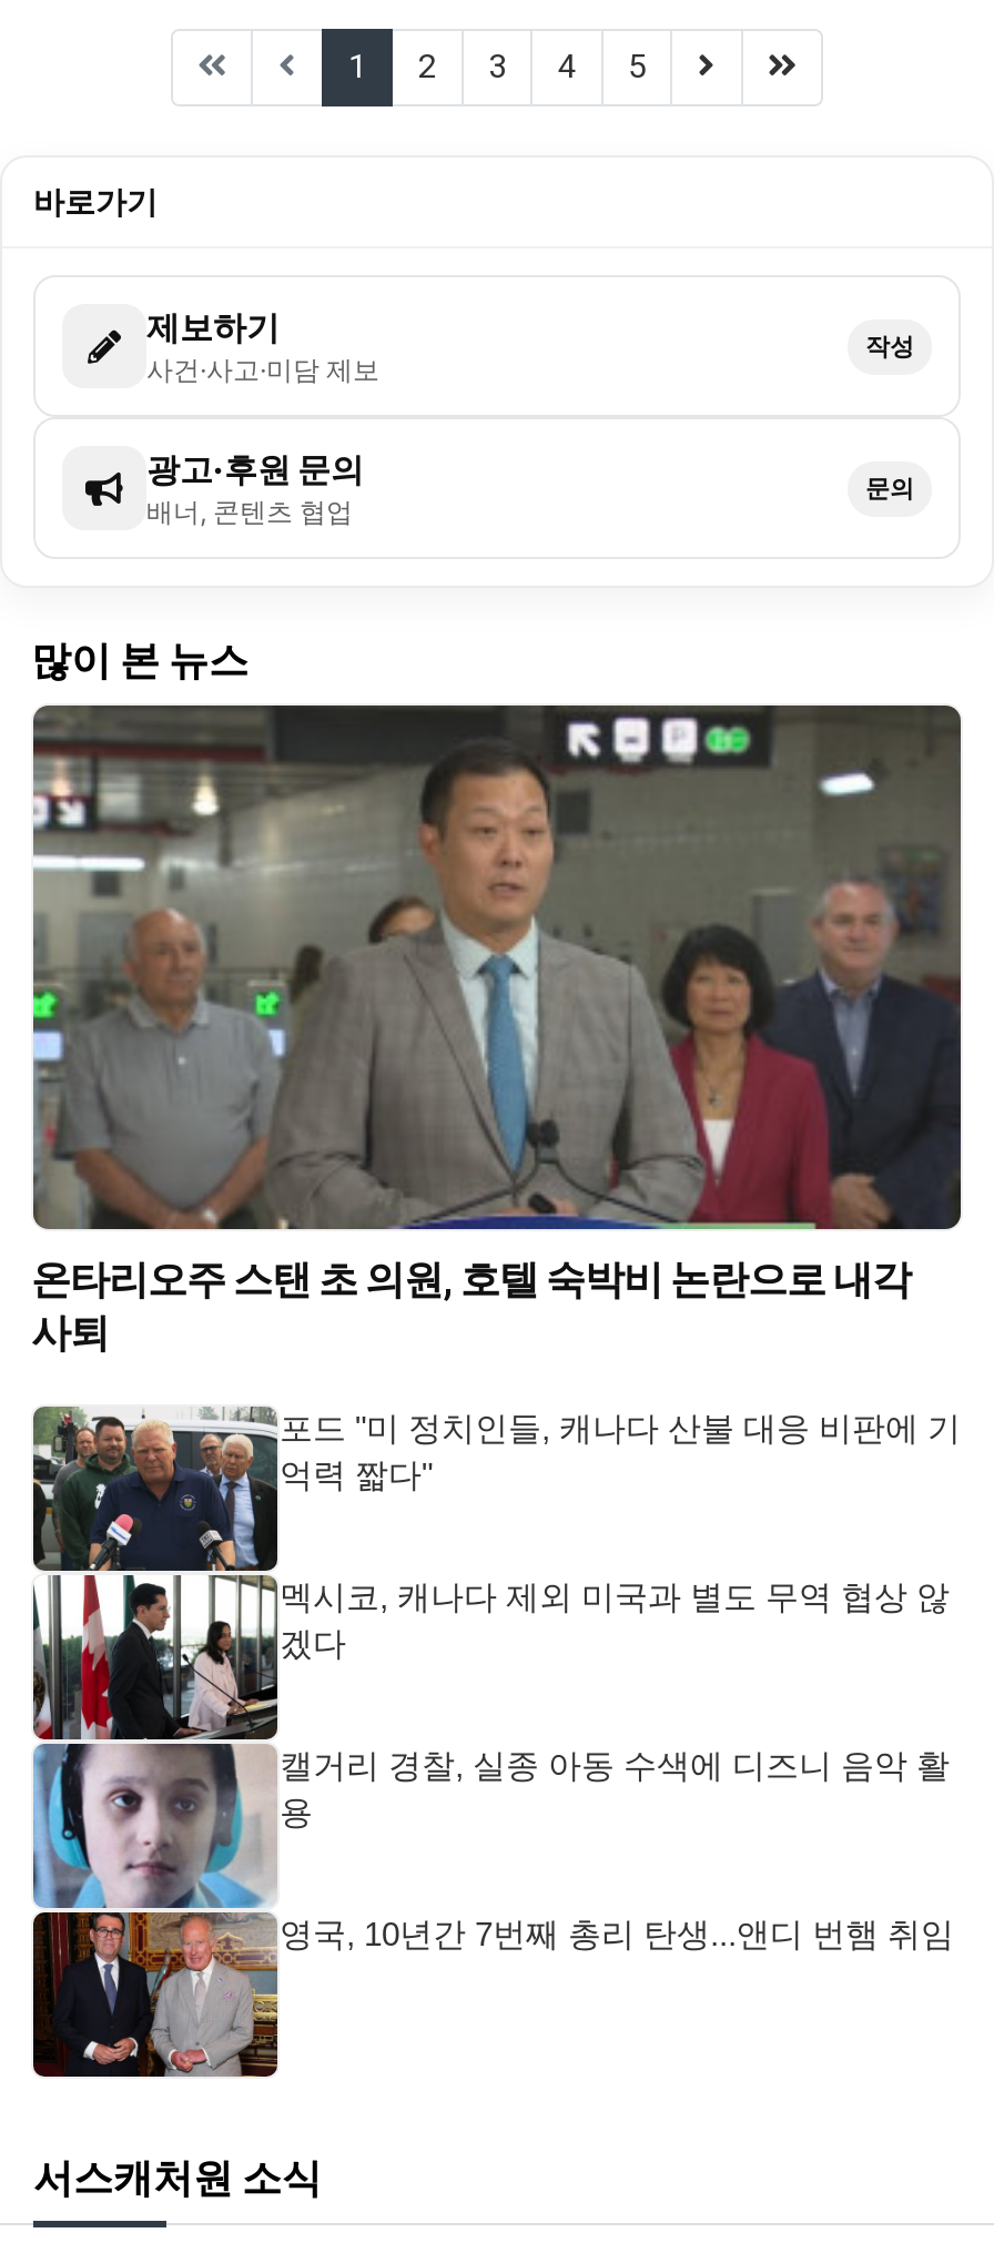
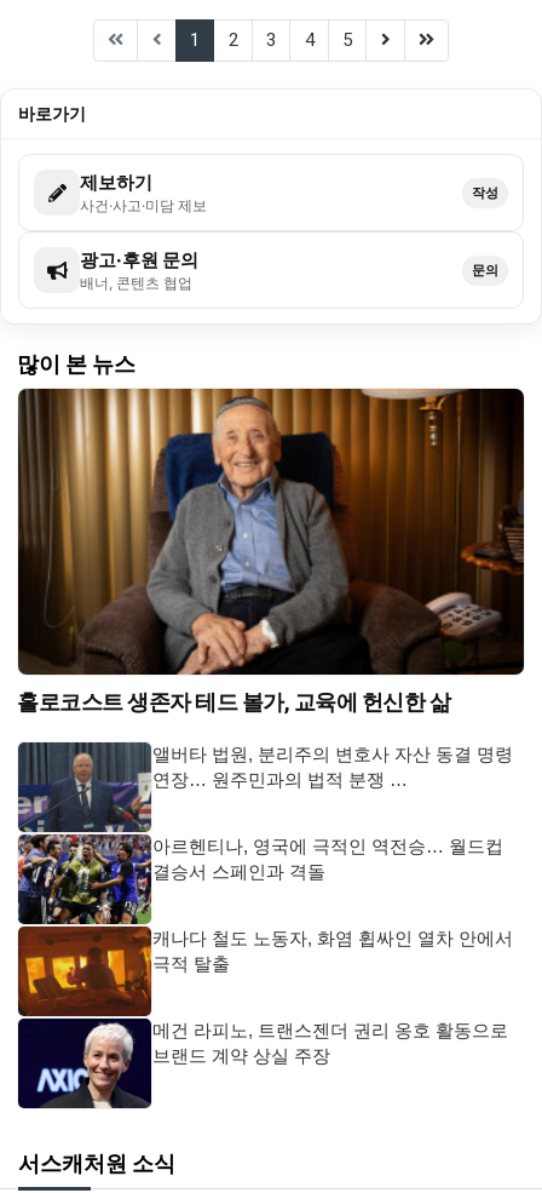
[31,703,961,1356] [image] | 온타리오주 스탠 초 의원, 호텔 숙박비 논란으로 내각 | 사퇴 -> [17,388,524,715] [image] | 홀로코스트 생존자 테드 볼가, 교육에 헌신한 삶
[31,1407,961,2079] [image] | 포드 "미 정치인들, 캐나다 산불 대응 비판에 기 | 억력 짧다" -> [17,741,513,1108] [image] | 앨버타 법원, 분리주의 변호사 자산 동결 명령 | 연장… 원주민과의 법적 분쟁 …
[280,1577,950,1662] 멕시코, 캐나다 제외 미국과 별도 무역 협상 않 | 겠다 -> [152,836,503,882] 아르헨티나, 영국에 극적인 역전승… 월드컵 | 결승서 스페인과 격돌
[280,1746,950,1830] 캘거리 경찰, 실종 아동 수색에 디즈니 음악 활 | 용 -> [152,928,513,974] 캐나다 철도 노동자, 화염 휩싸인 열차 안에서 | 극적 탈출
[280,1915,954,1952] 영국, 10년간 7번째 총리 탄생...앤디 번햄 취임 -> [152,1020,508,1066] 메건 라피노, 트랜스젠더 권리 옹호 활동으로 | 브랜드 계약 상실 주장

